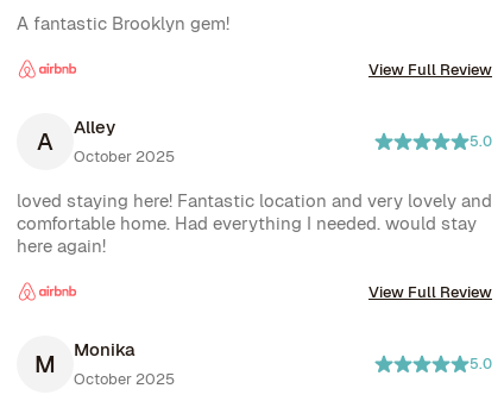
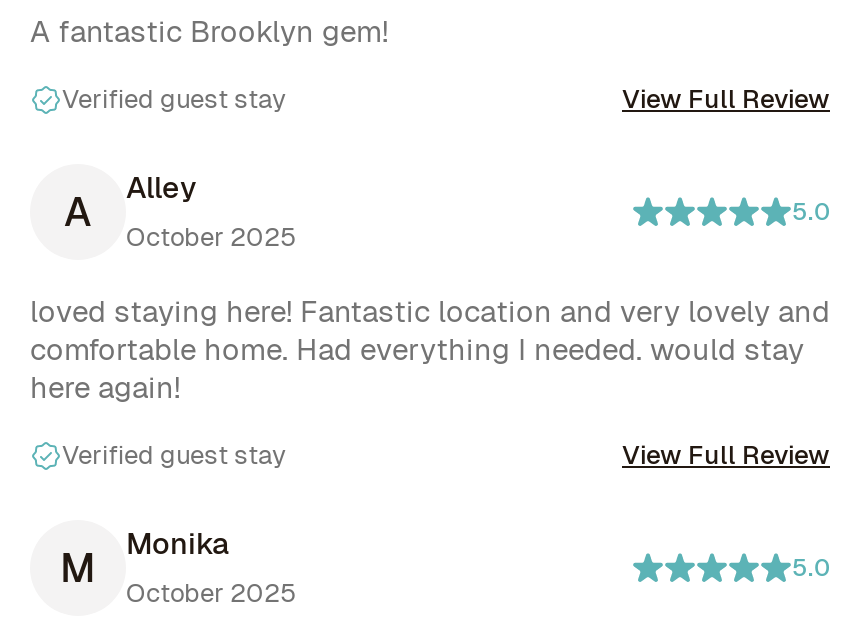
none -> [62,82,286,116] Verified guest stay
none -> [62,438,286,472] Verified guest stay

